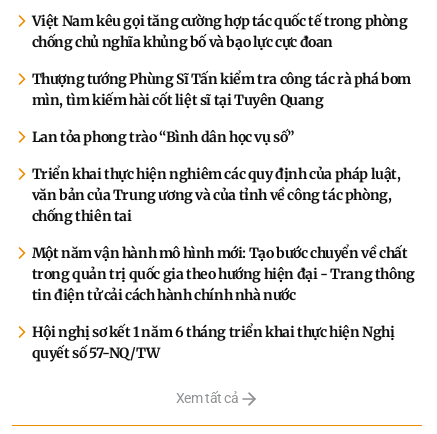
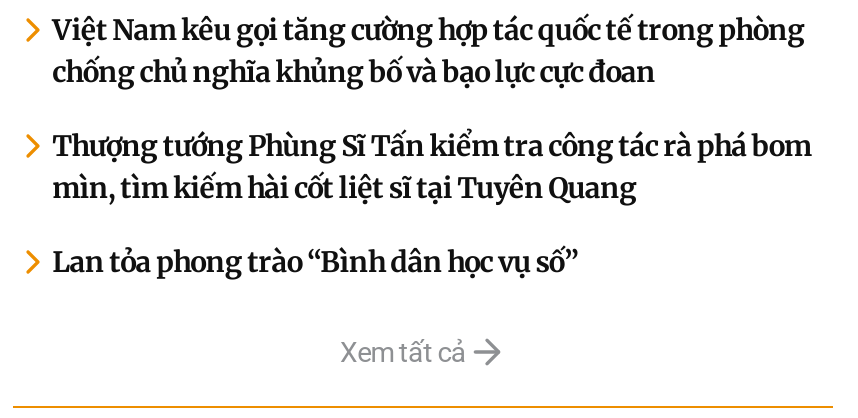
[32,165,415,362] Triển khai thực hiện nghiêm các quy định của pháp luật, | văn bản của Trung ương và của tỉnh về công tác phòng, | chống thiên tai | Một năm vận hành mô hình mới: Tạo bước chuyển về chất | trong quản trị quốc gia theo hướng hiện đại - Trang thông | tin điện tử cải cách hành chính nhà nước | Hội nghị sơ kết 1 năm 6 tháng triển khai thực hiện Nghị | quyết số 57-NQ/TW -> none

